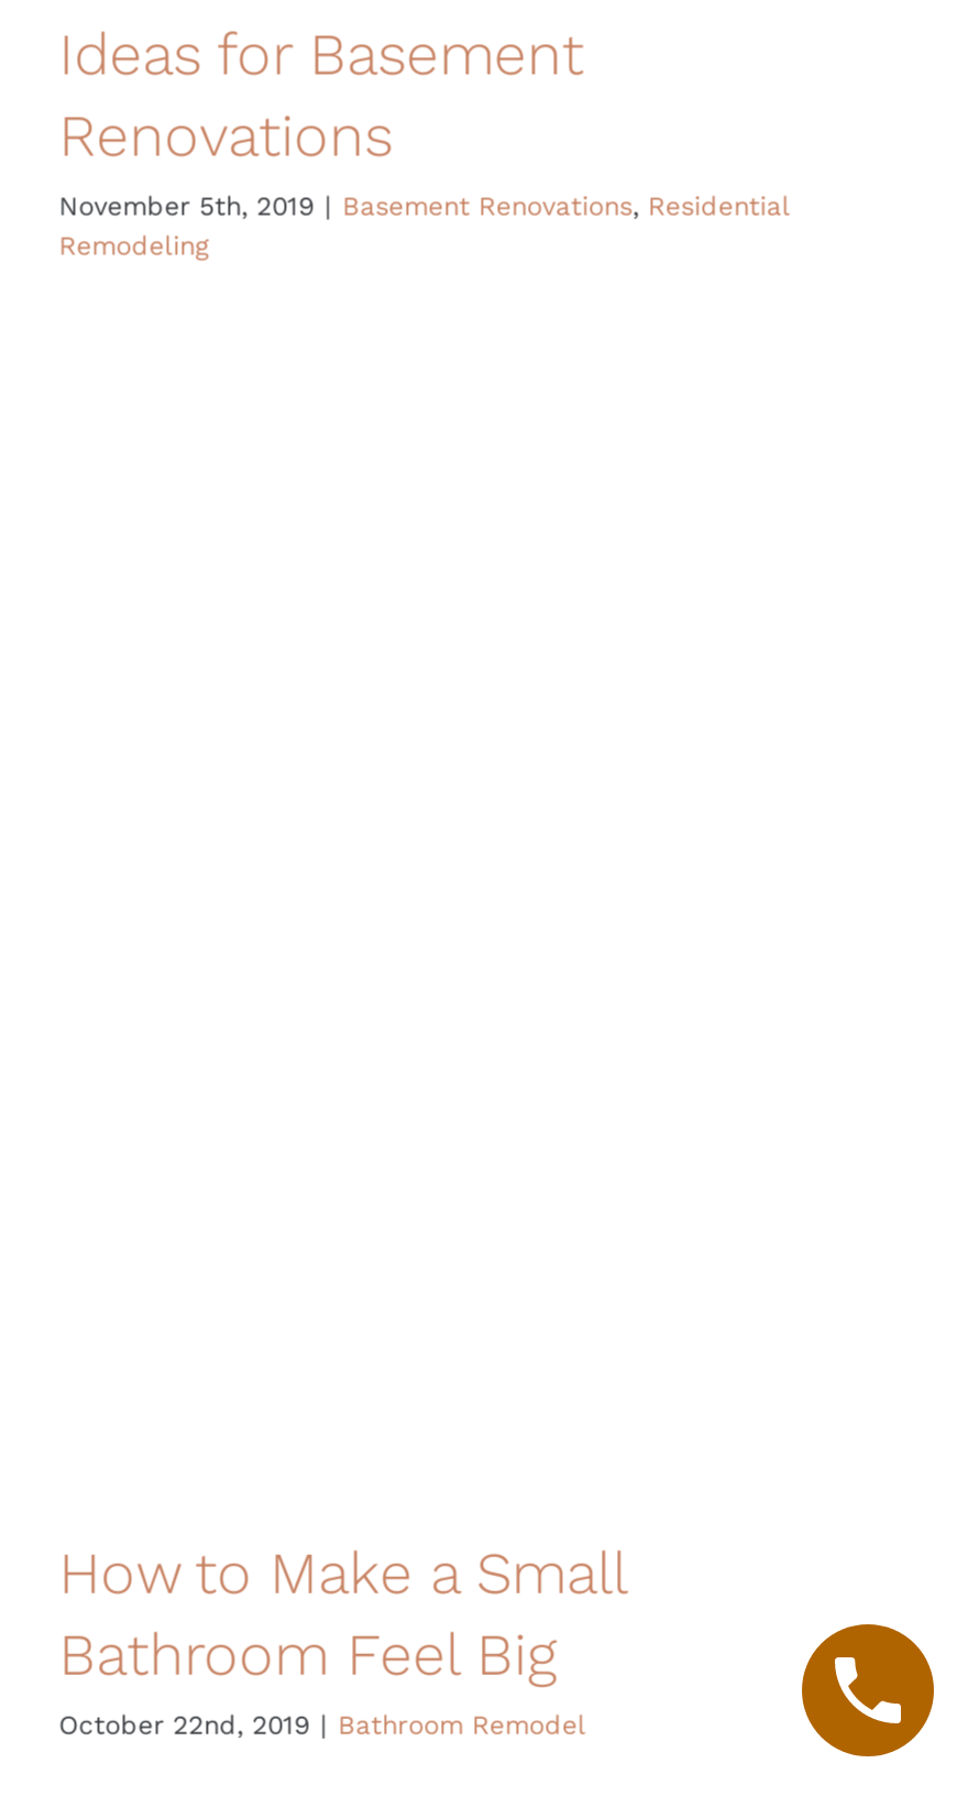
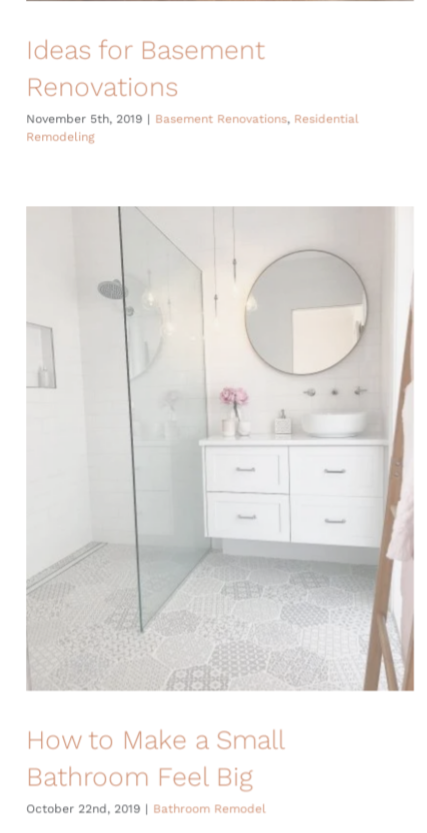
none -> [25,205,415,692] [image]
[798,1620,938,1759] [image] -> none

